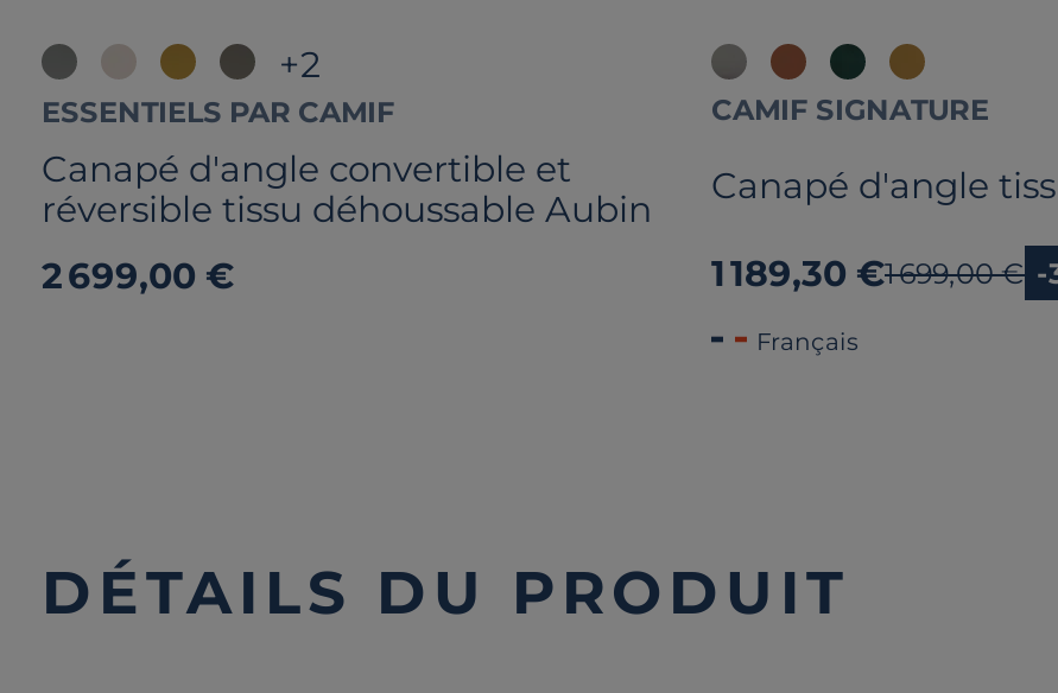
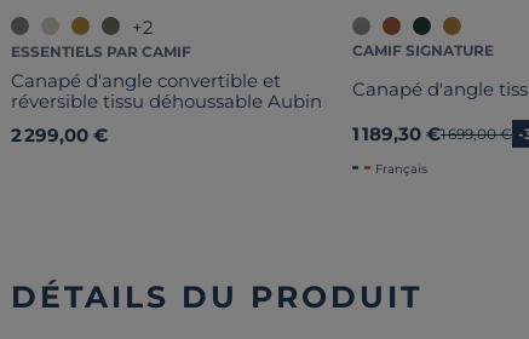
[42,253,234,298] 2 699,00 € -> [11,123,108,146] 2 299,00 €

